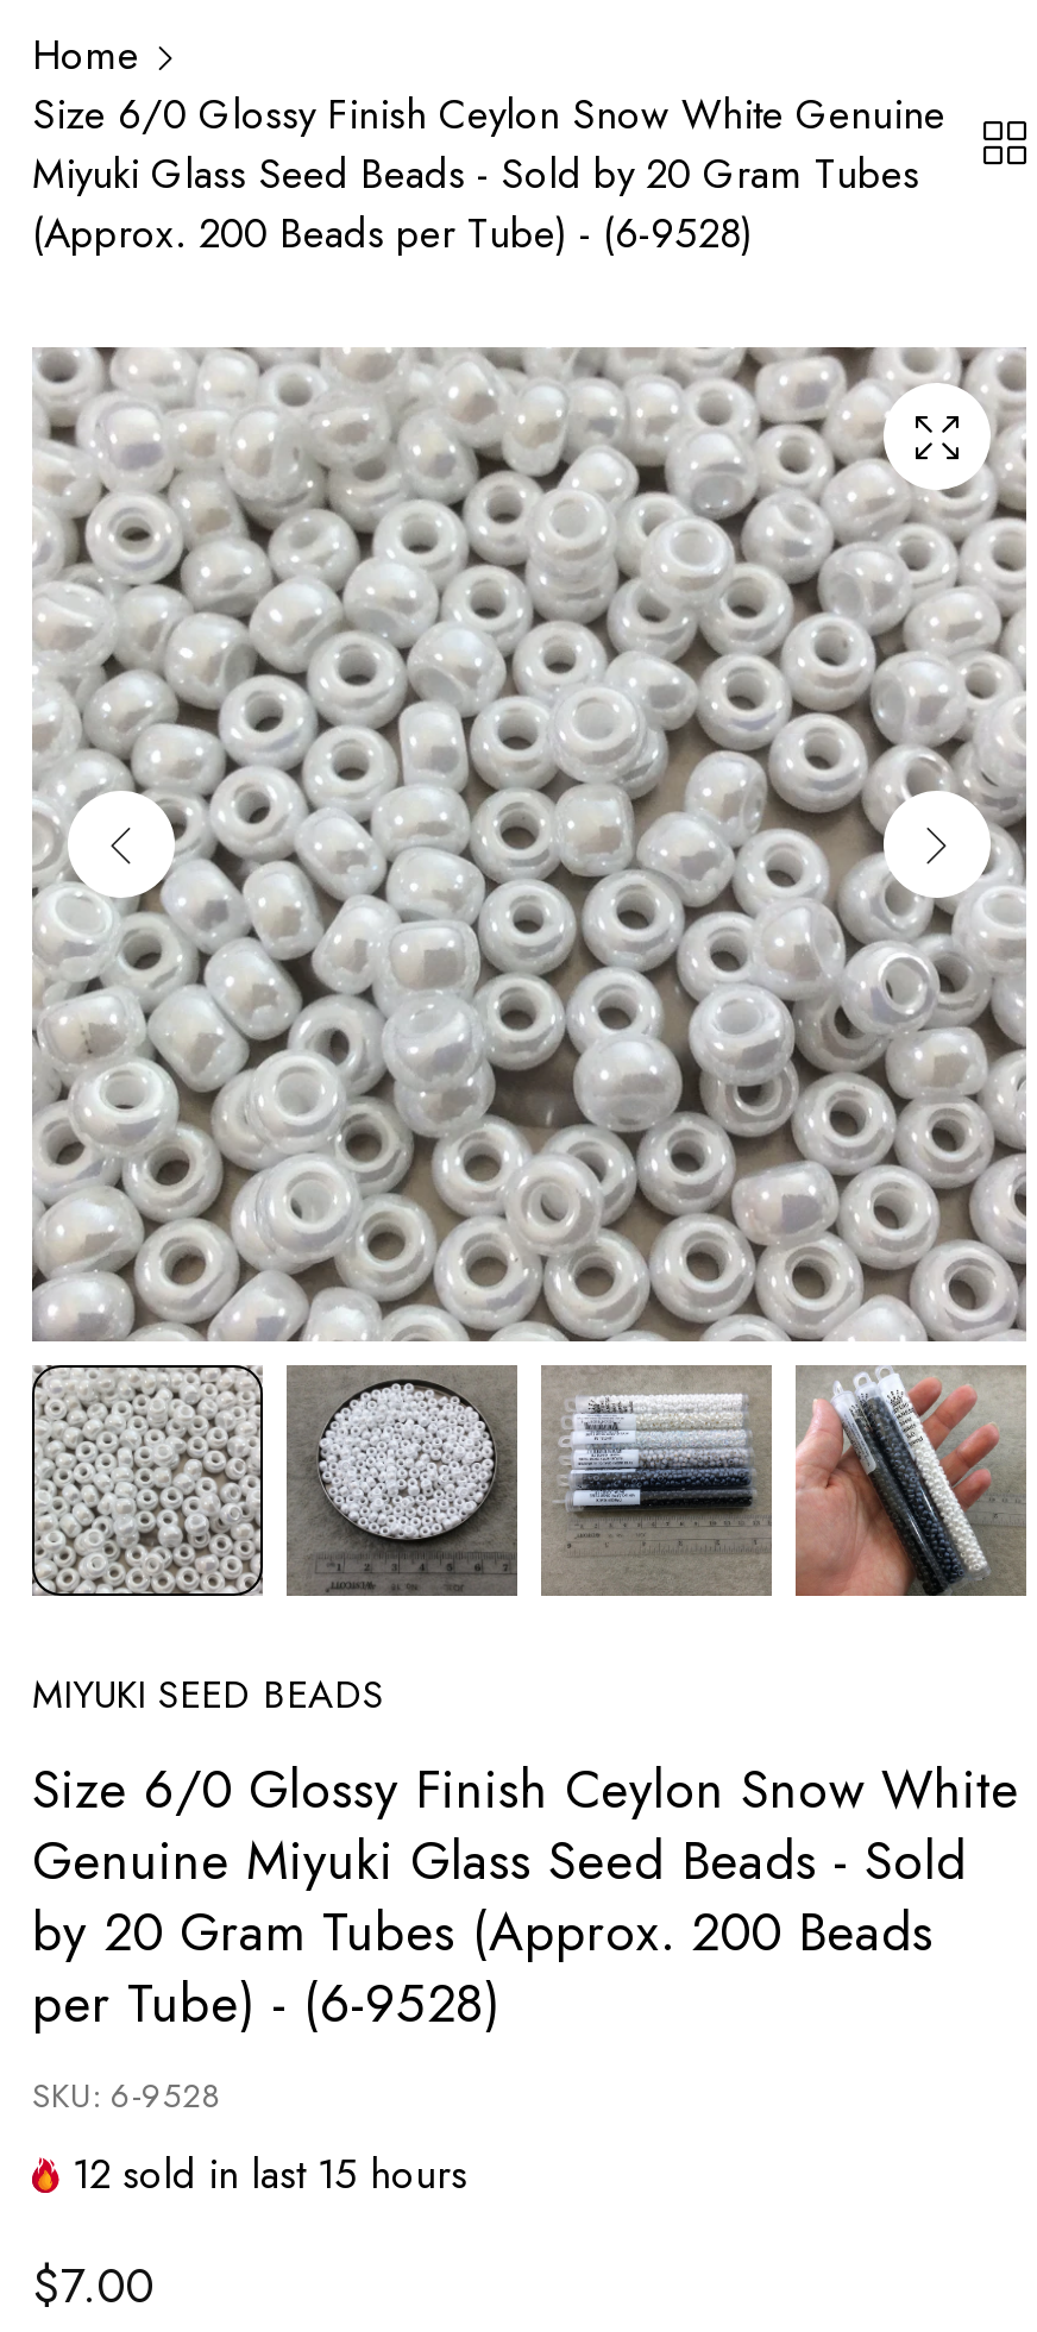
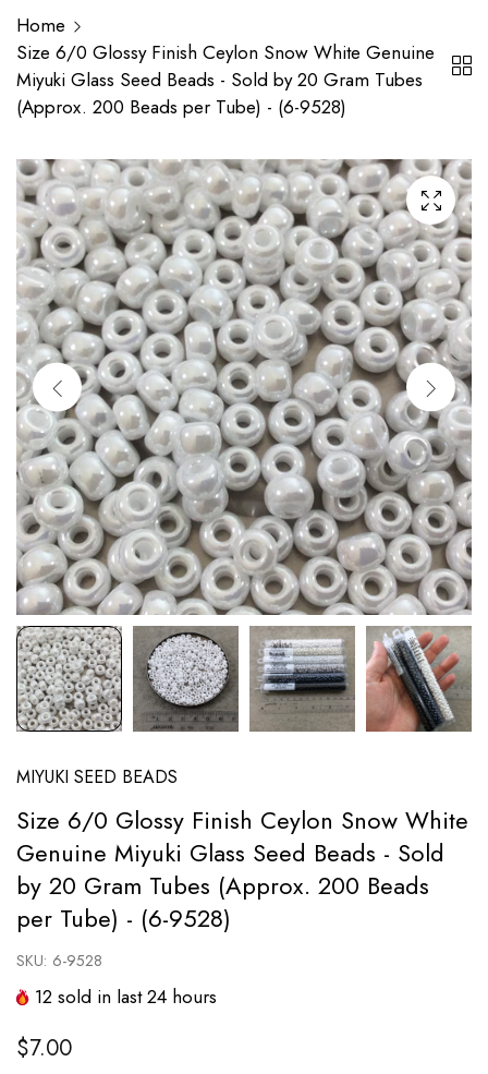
[73,2145,467,2202] 12 sold in last 15 hours -> [35,984,217,1010] 12 sold in last 24 hours

